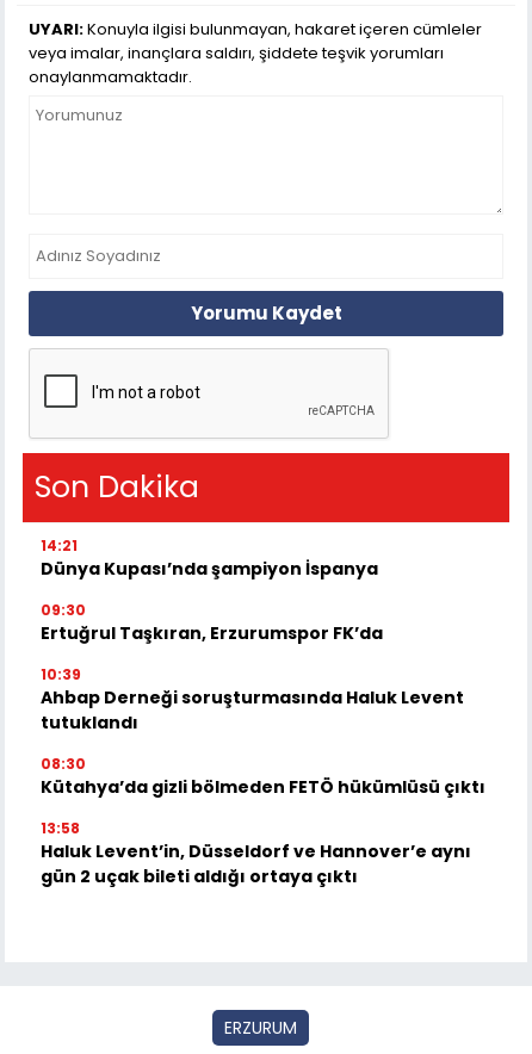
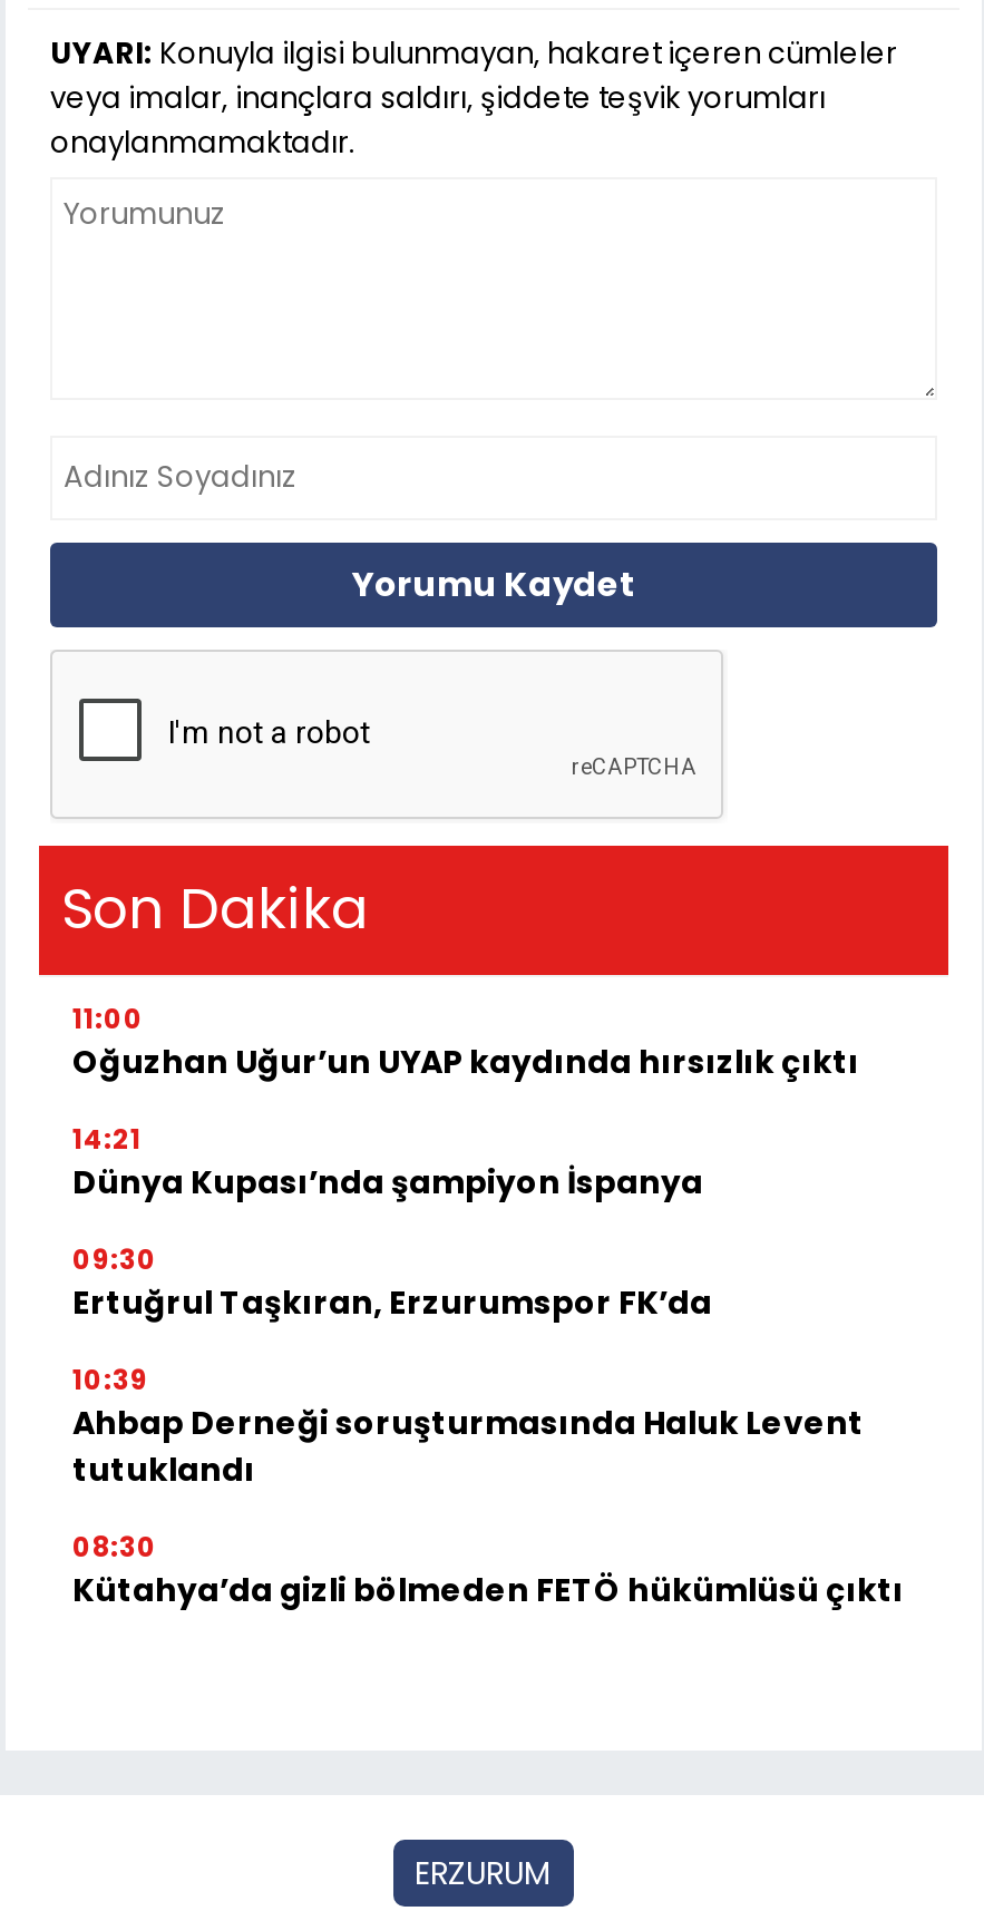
none -> [72,998,859,1083] 11:00 | Oğuzhan Uğur’un UYAP kaydında hırsızlık çıktı
moved [41,535,485,798] -> [72,1119,904,1611]: 14:21 | Dünya Kupası’nda şampiyon İspanya | 09:30 | ... | 08:30 | Kütahya’da gizli bölmeden FETÖ hükümlüsü çıktı
[41,817,471,888] 13:58 | Haluk Levent’in, Düsseldorf ve Hannover’e aynı | gün 2 uçak bileti aldığı ortaya çıktı -> none

